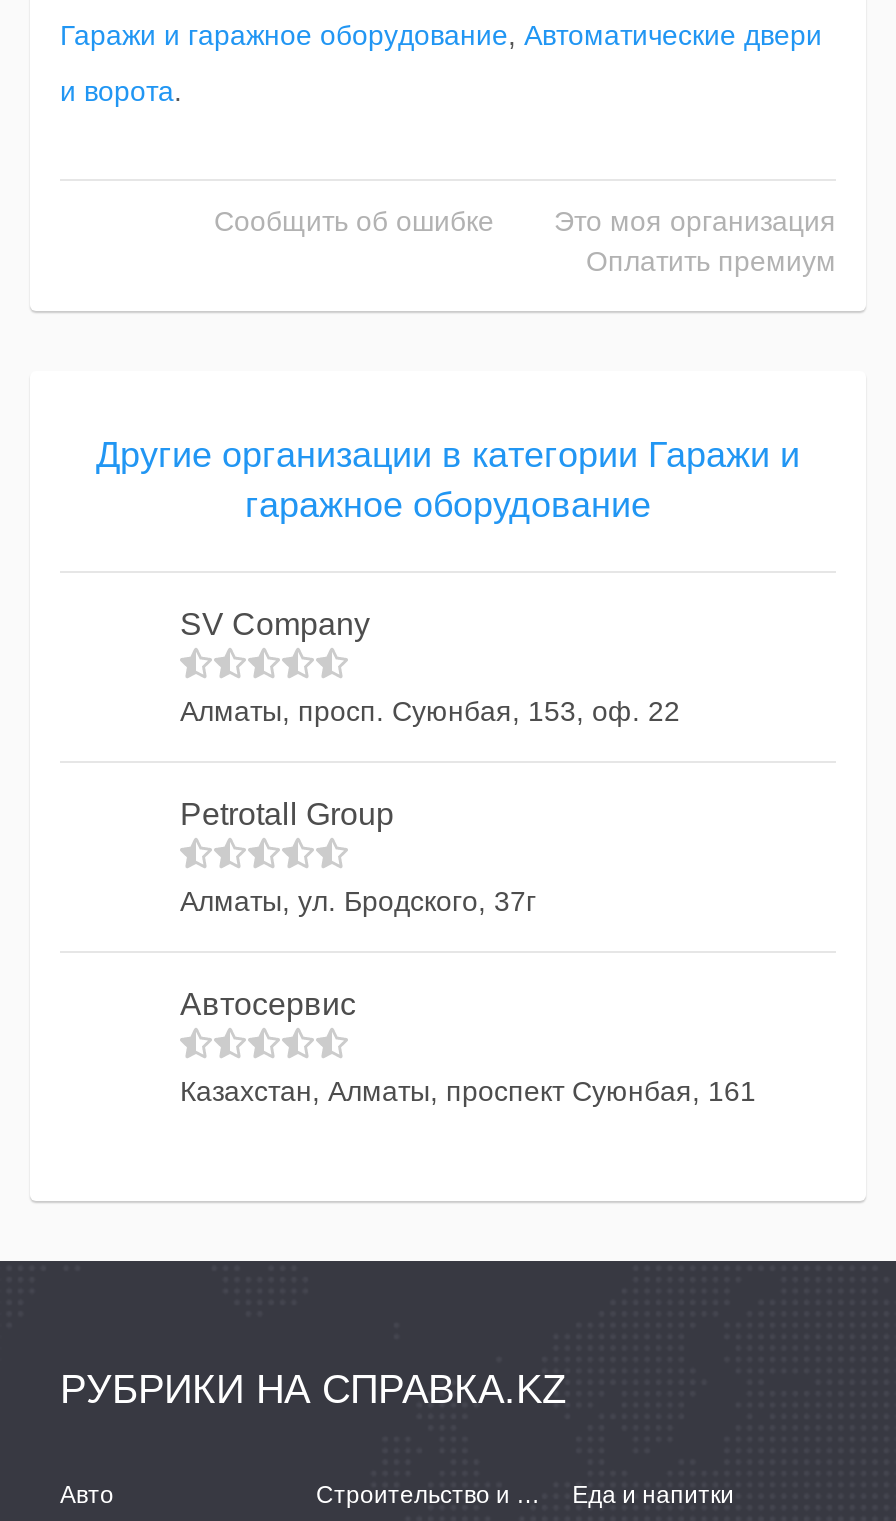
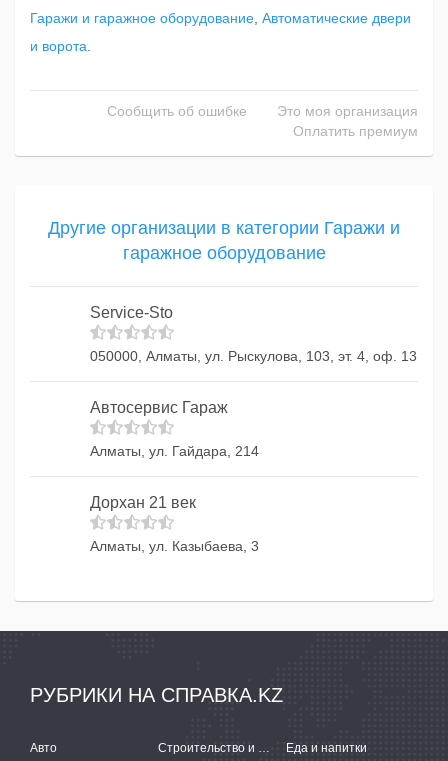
[180,607,370,641] SV Company -> [90,304,173,321] Service-Sto
[180,695,680,727] Алматы, просп. Суюнбая, 153, оф. 22 -> [90,348,417,364] 050000, Алматы, ул. Рыскулова, 103, эт. 4, оф. 13
[180,797,394,831] Petrotall Group -> [90,399,228,416] Автосервис Гараж
[180,885,536,917] Алматы, ул. Бродского, 37г -> [90,443,259,459] Алматы, ул. Гайдара, 214
[180,987,356,1021] Автосервис -> [90,494,196,511] Дорхан 21 век
[180,1075,756,1107] Казахстан, Алматы, проспект Суюнбая, 161 -> [90,538,259,554] Алматы, ул. Казыбаева, 3

